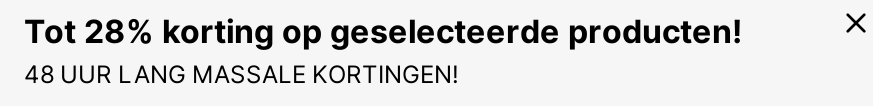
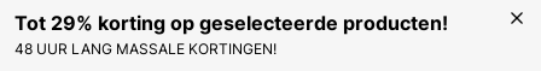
[24,11,742,51] Tot 28% korting op geselecteerde producten! -> [14,11,448,35] Tot 29% korting op geselecteerde producten!

